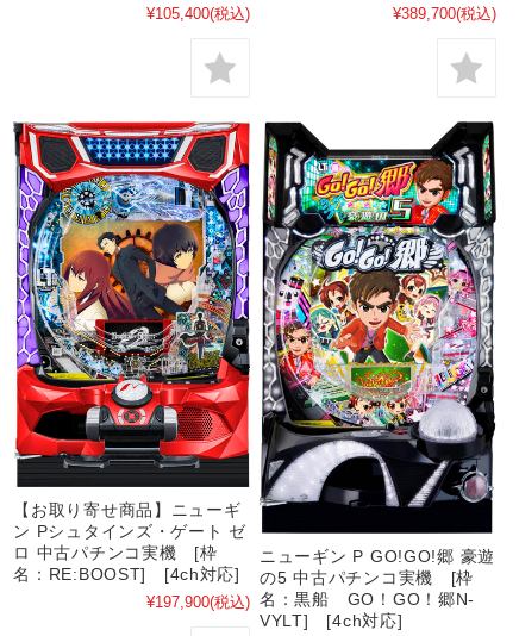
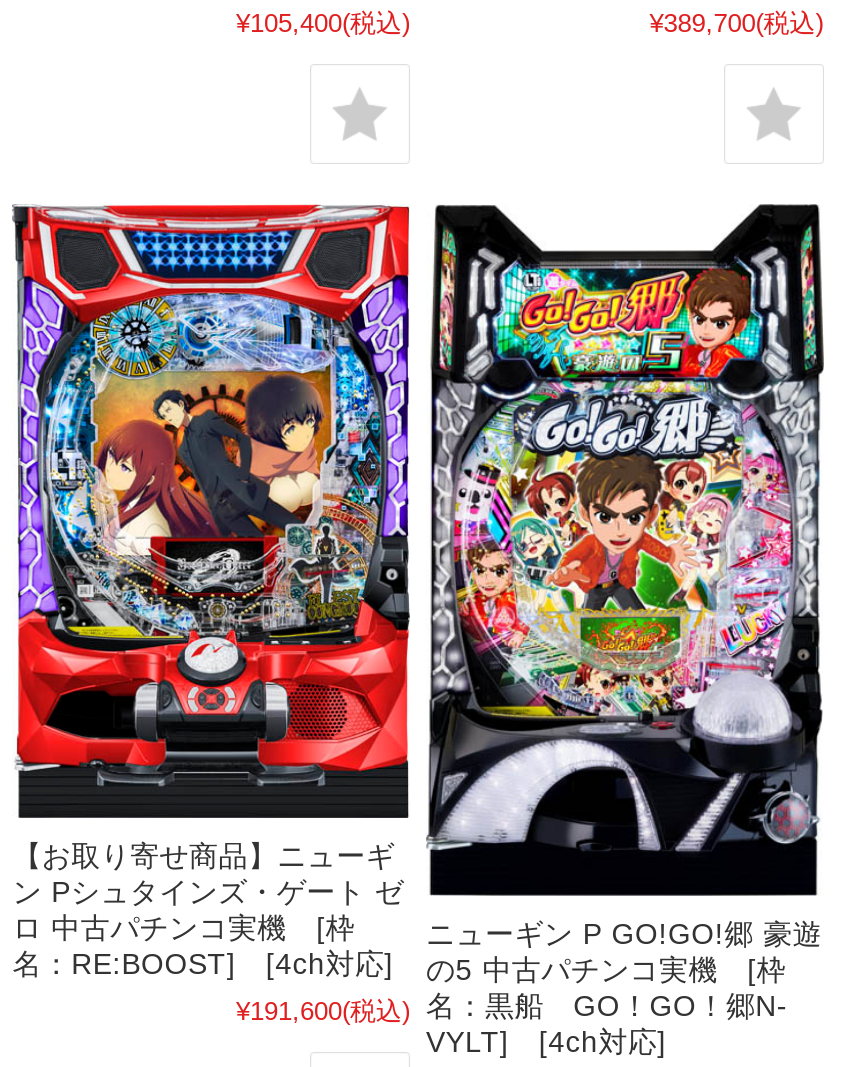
[146,589,475,611] ¥197,900(税込) 名：黒船 GO！GO！郷N- -> [236,990,788,1025] ¥191,600(税込) 名：黒船 GO！GO！郷N-

